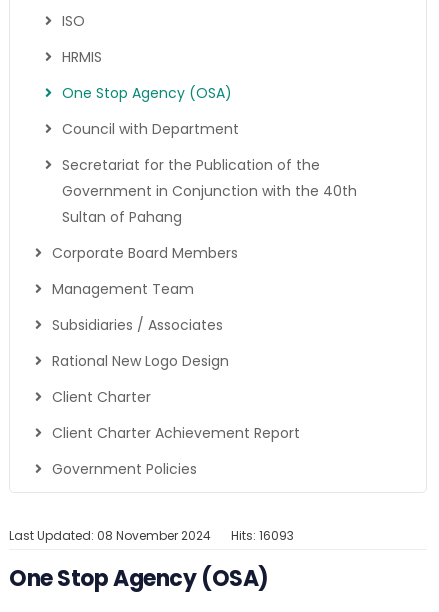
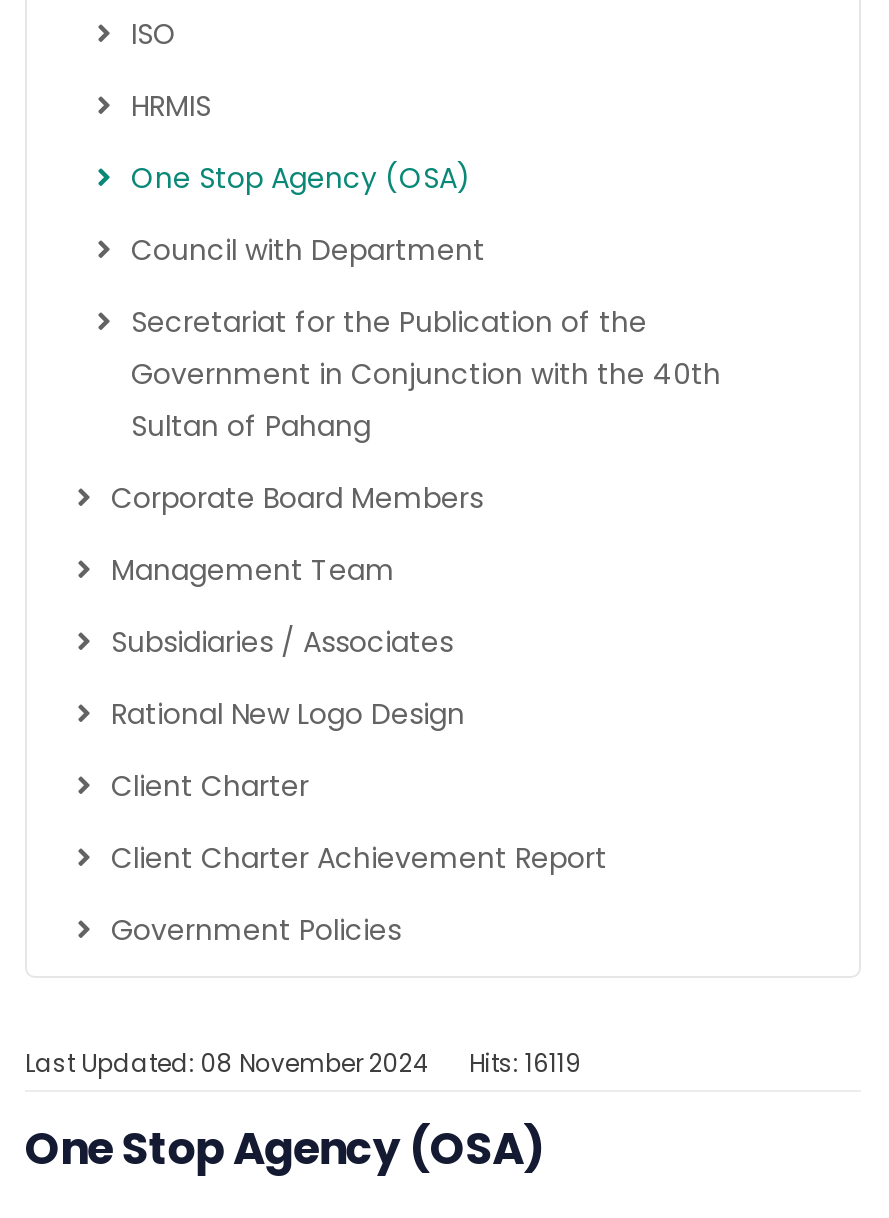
[9,527,294,544] Last Updated: 08 November 2024 Hits: 16093 -> [25,1045,581,1079] Last Updated: 08 November 2024 Hits: 16119

